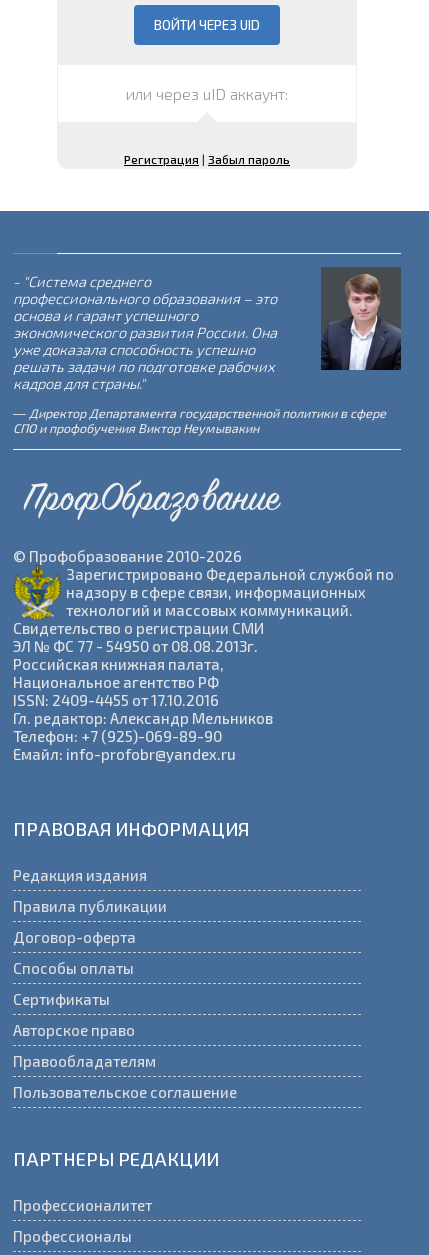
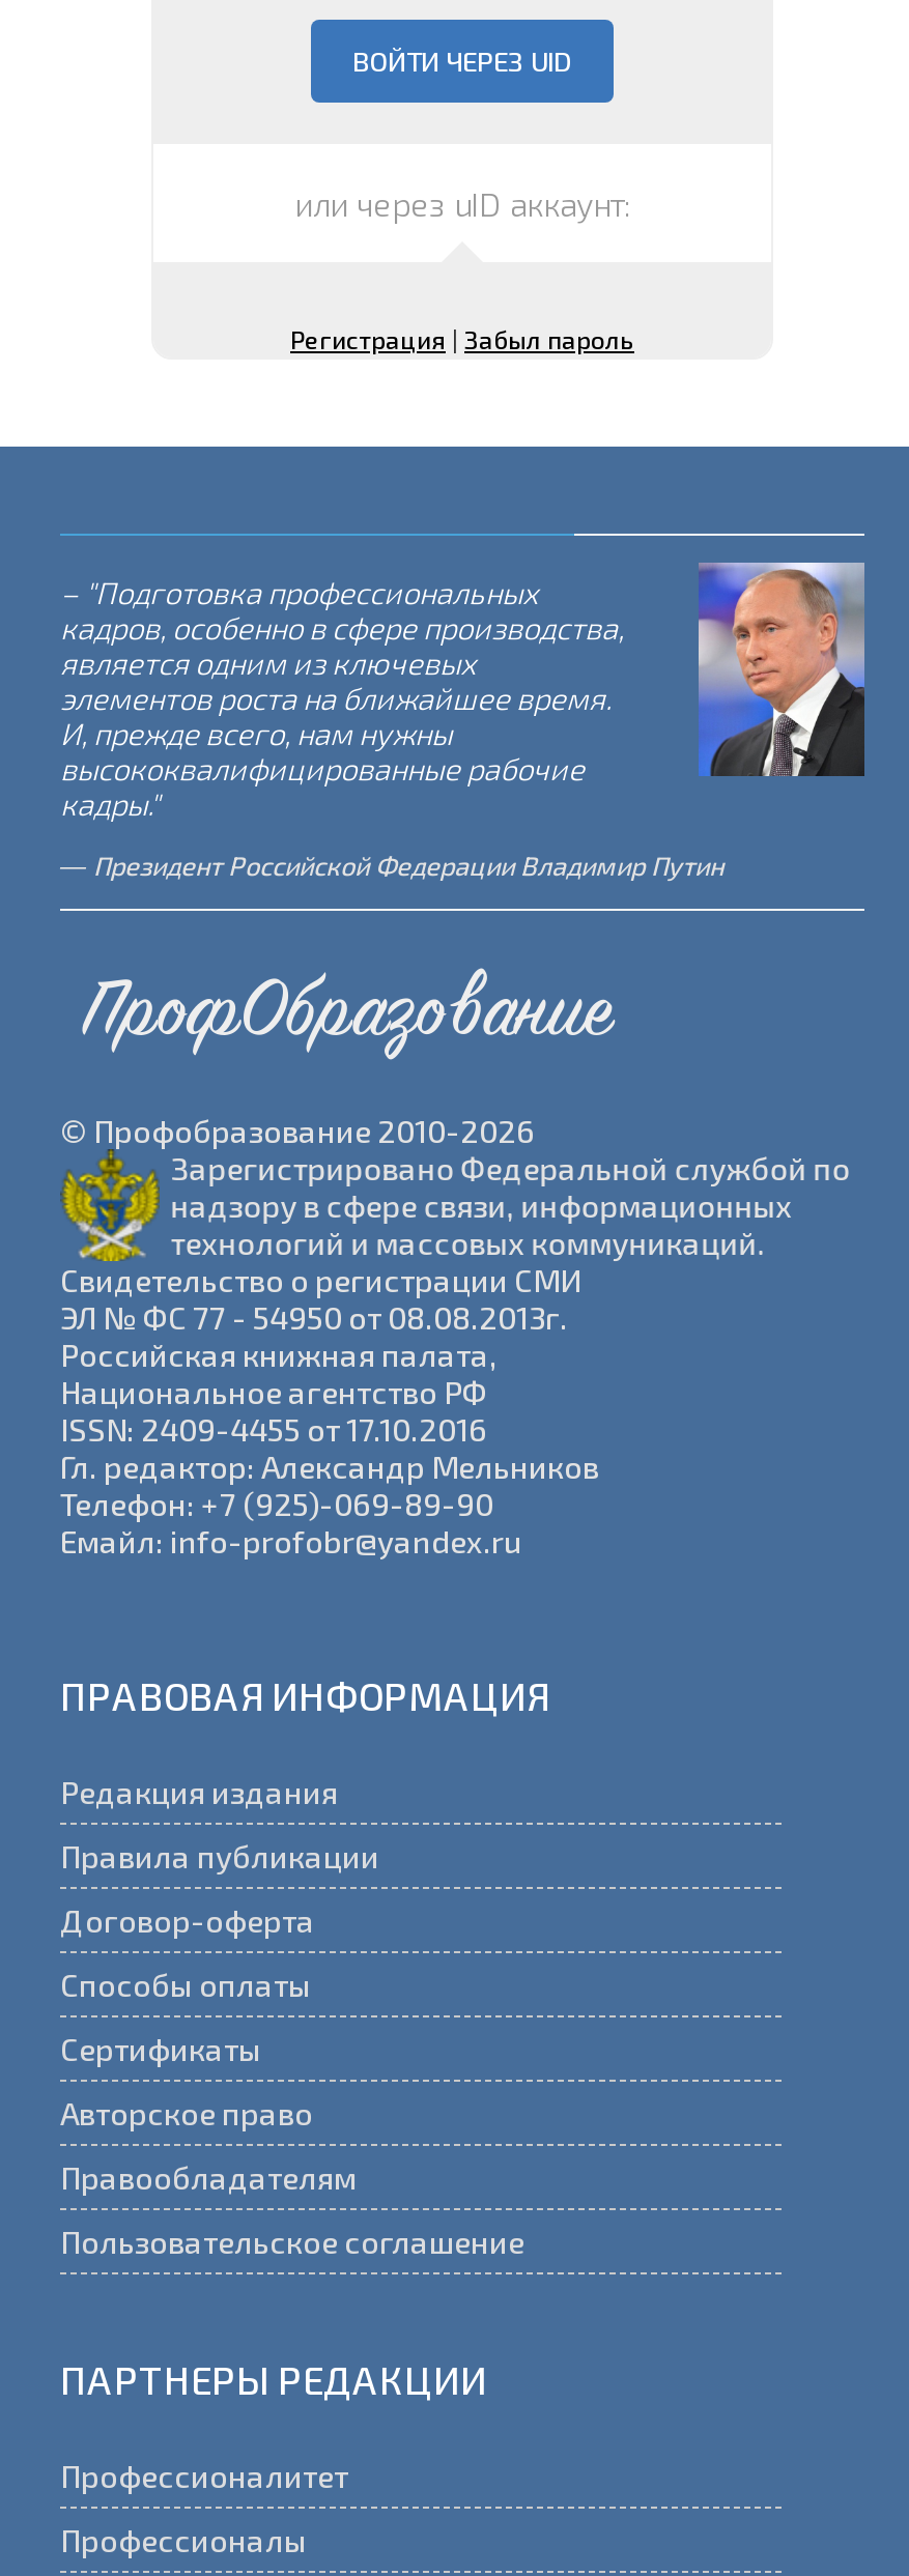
[13,272,277,392] - "Система среднего | профессионального образования – это | основа и гарант успешного | экономического развития России. Она | уже доказала способность успешно | решать задачи по подготовке рабочих | кадров для страны." -> [60,572,624,821] – "Подготовка профессиональных | кадров, особенно в сфере производства, | является одним из ключевых | элементов роста на ближайшее время. | И, прежде всего, нам нужны | высококвалифицированные рабочие | кадры."
[13,267,402,436] [image] | Директор Департамента государственной политики в сфере | СПО и профобучения Виктор Неумывакин -> [93,561,867,883] [image] | Президент Российской Федерации Владимир Путин

